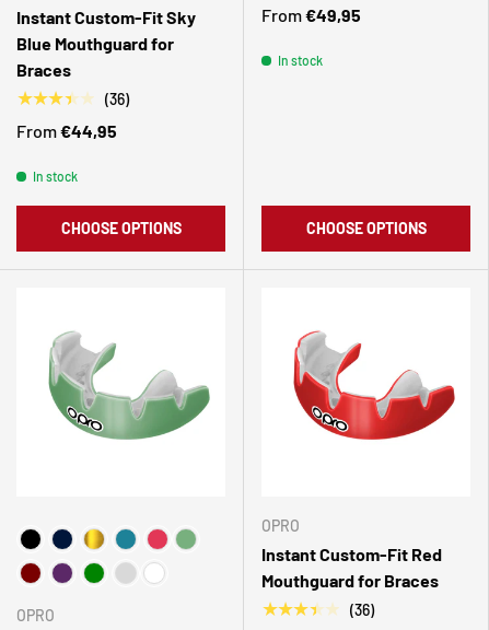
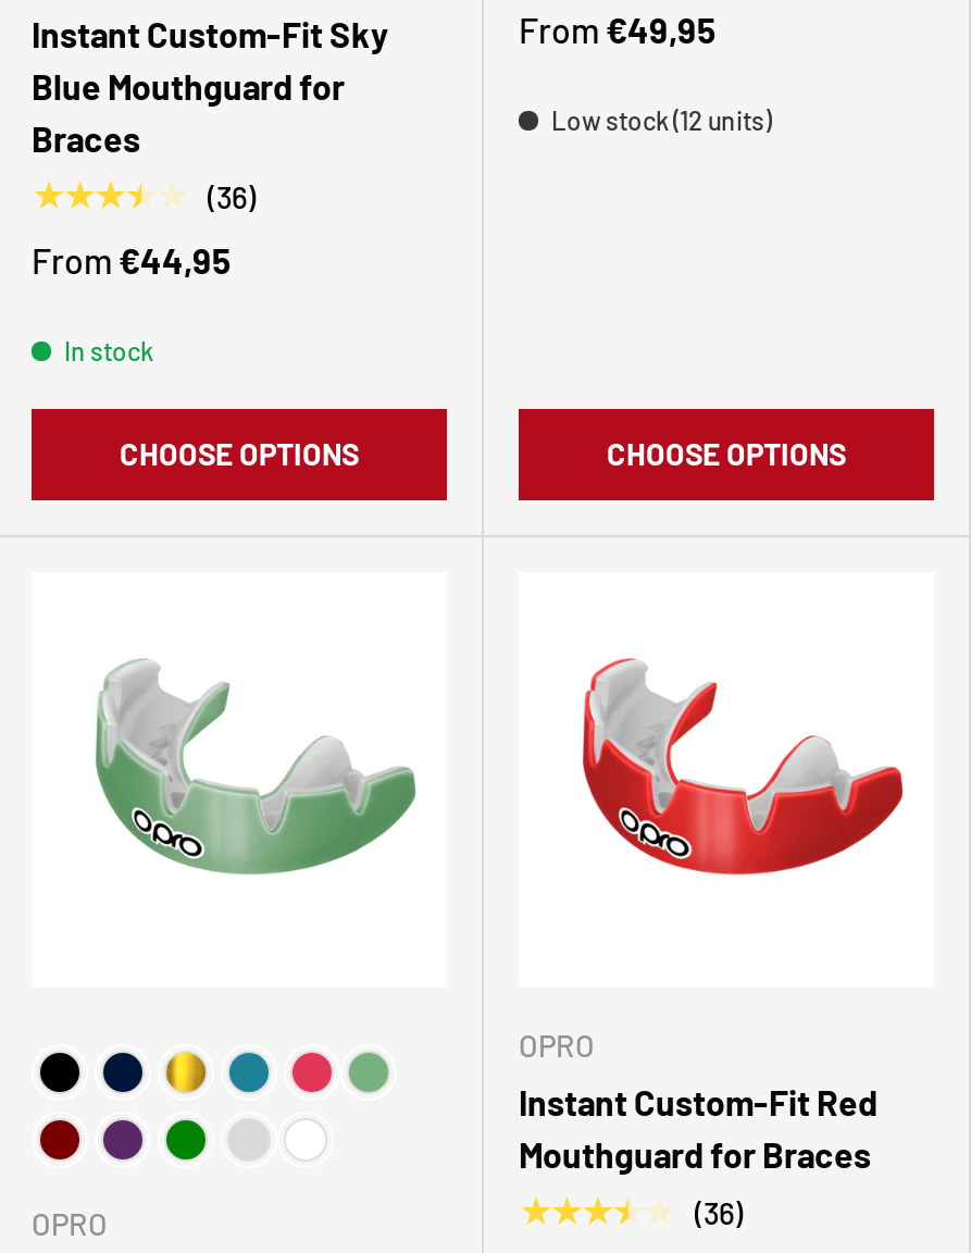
[278,53,323,68] In stock -> [551,105,771,136] Low stock (12 units)

